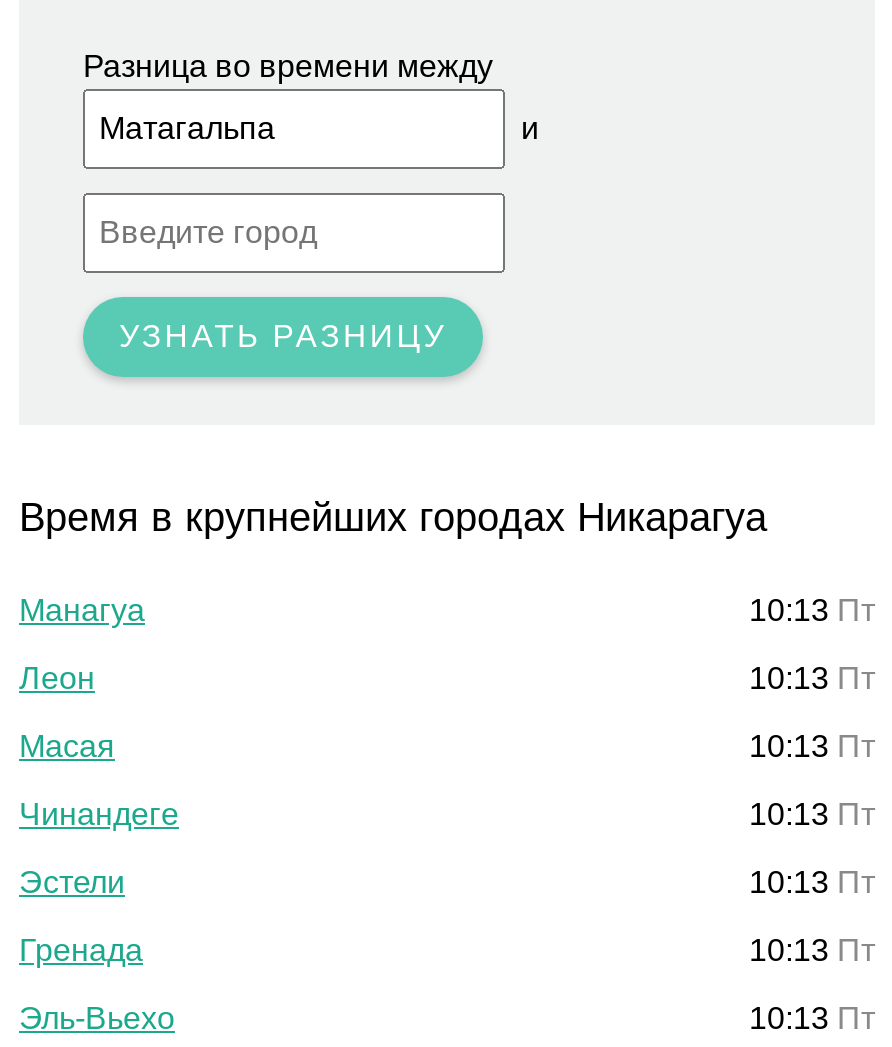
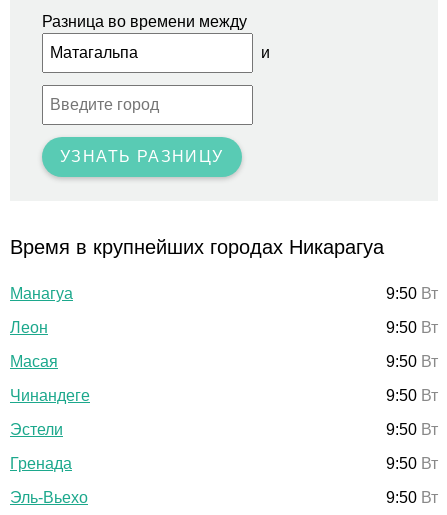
[749,592,875,626] 10:13 Пт -> [386,285,438,302] 9:50 Вт
[749,660,875,694] 10:13 Пт -> [386,319,438,336] 9:50 Вт
[749,728,875,762] 10:13 Пт -> [386,353,438,370] 9:50 Вт
[749,796,875,830] 10:13 Пт -> [386,387,438,404] 9:50 Вт
[749,864,875,898] 10:13 Пт -> [386,421,438,438] 9:50 Вт
[749,932,875,966] 10:13 Пт -> [386,455,438,472] 9:50 Вт
[749,1000,875,1034] 10:13 Пт -> [386,489,438,506] 9:50 Вт

